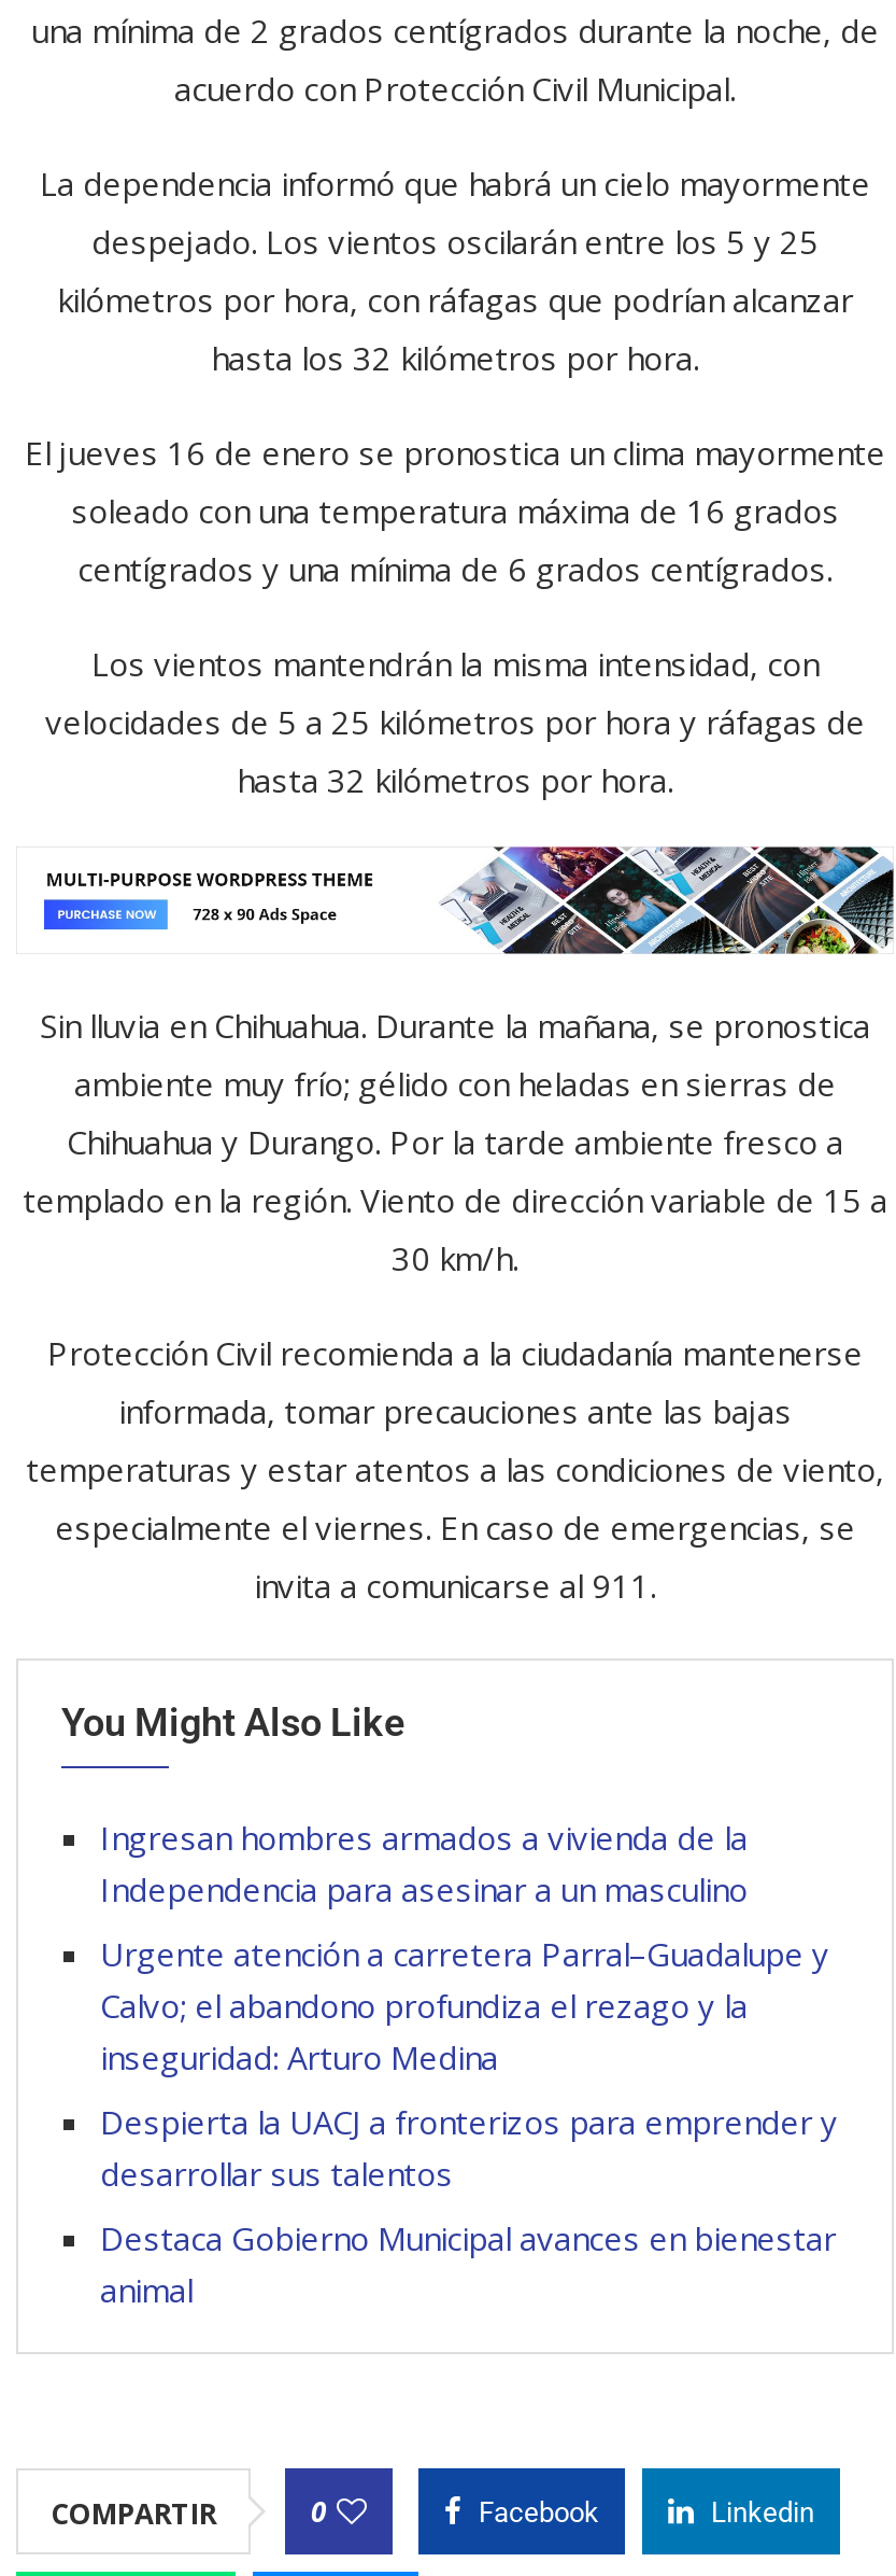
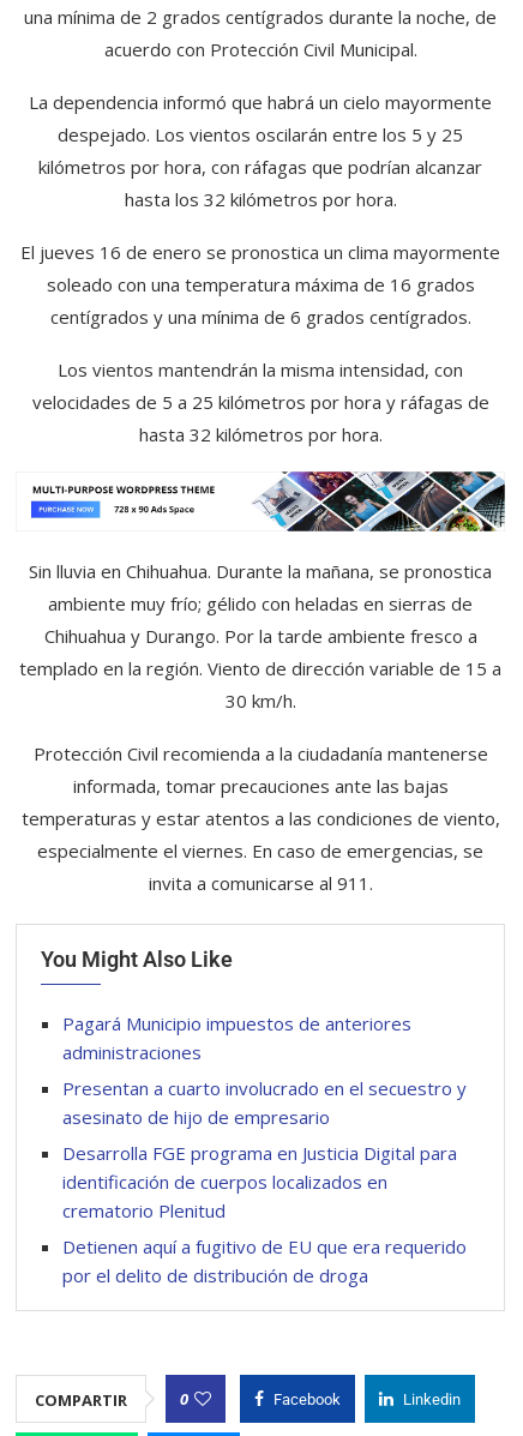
[100,1816,748,1911] Ingresan hombres armados a vivienda de la | Independencia para asesinar a un masculino -> [62,1012,411,1064] Pagará Municipio impuestos de anteriores | administraciones
[100,1933,829,2079] Urgente atención a carretera Parral–Guadalupe y | Calvo; el abandono profundiza el rezago y la | inseguridad: Arturo Medina -> [62,1076,467,1129] Presentan a cuarto involucrado en el secuestro y | asesinato de hijo de empresario
[100,2101,838,2195] Despierta la UACJ a fronterizos para emprender y | desarrollar sus talentos -> [62,1141,457,1223] Desarrolla FGE programa en Justicia Digital para | identificación de cuerpos localizados en | crematorio Plenitud
[100,2217,836,2312] Destaca Gobierno Municipal avances en bienestar | animal -> [62,1235,467,1288] Detienen aquí a fugitivo de EU que era requerido | por el delito de distribución de droga

